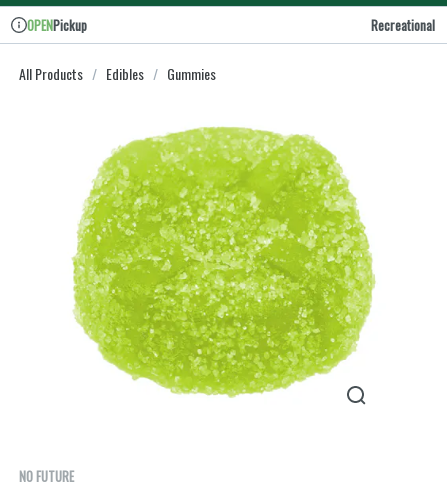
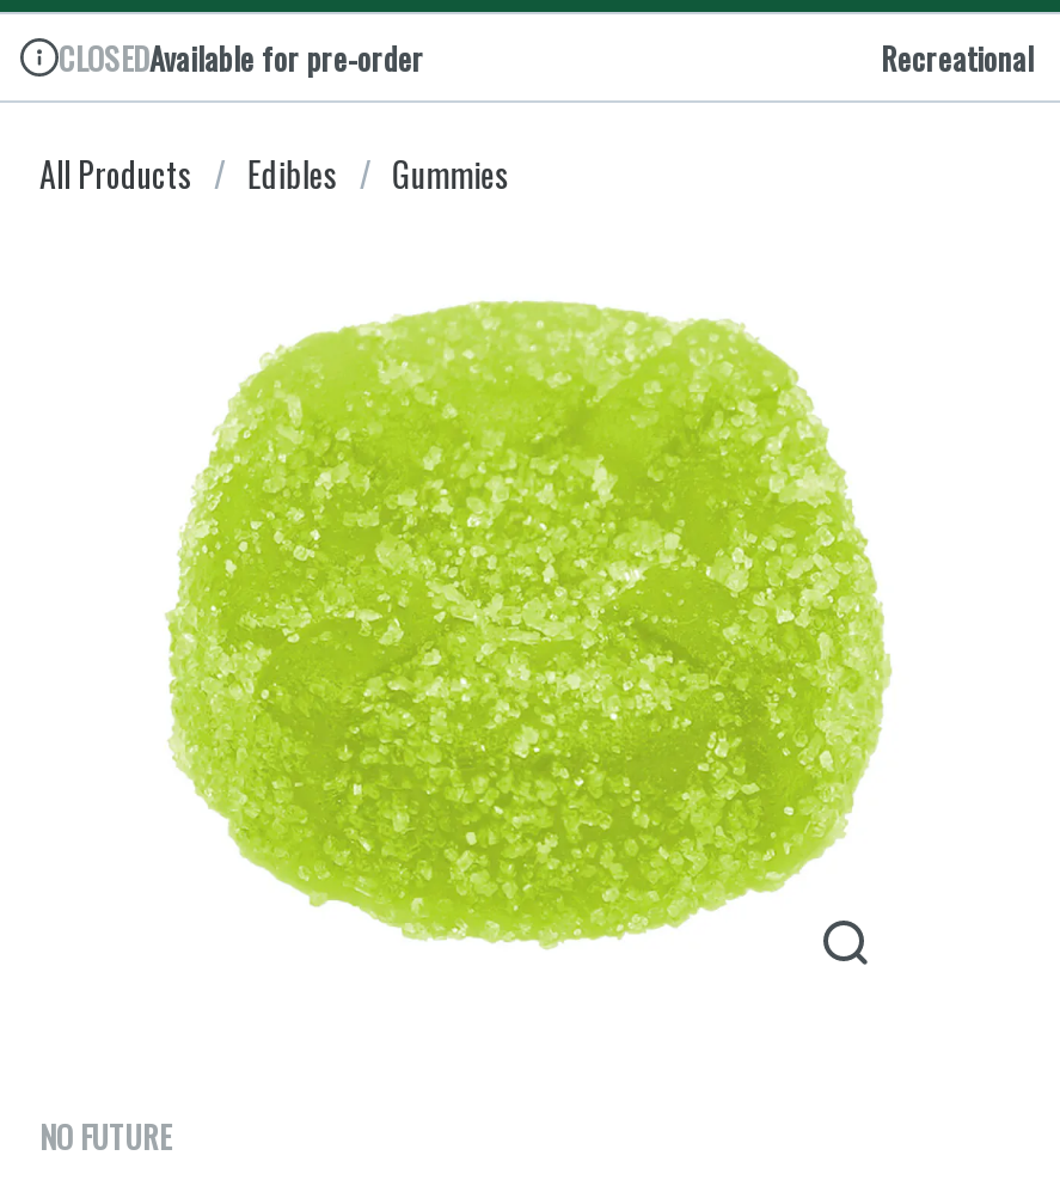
[27,14,87,35] OPENPickup -> [59,32,424,81] CLOSEDAvailable for pre-order

